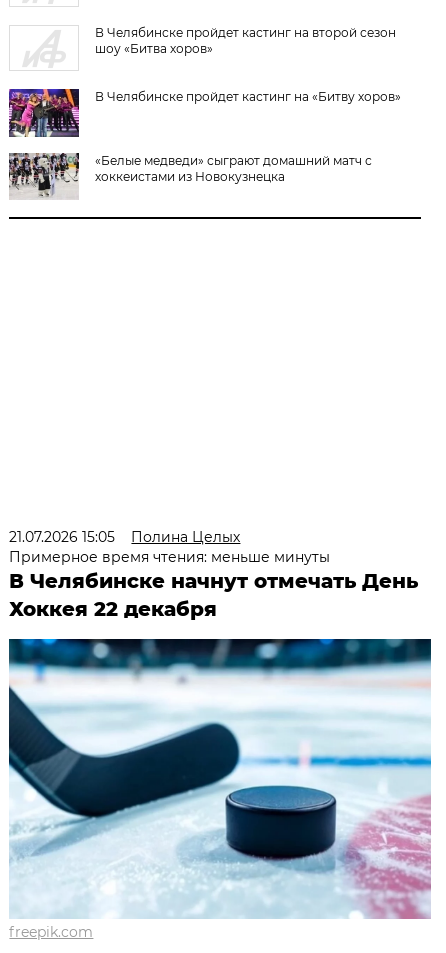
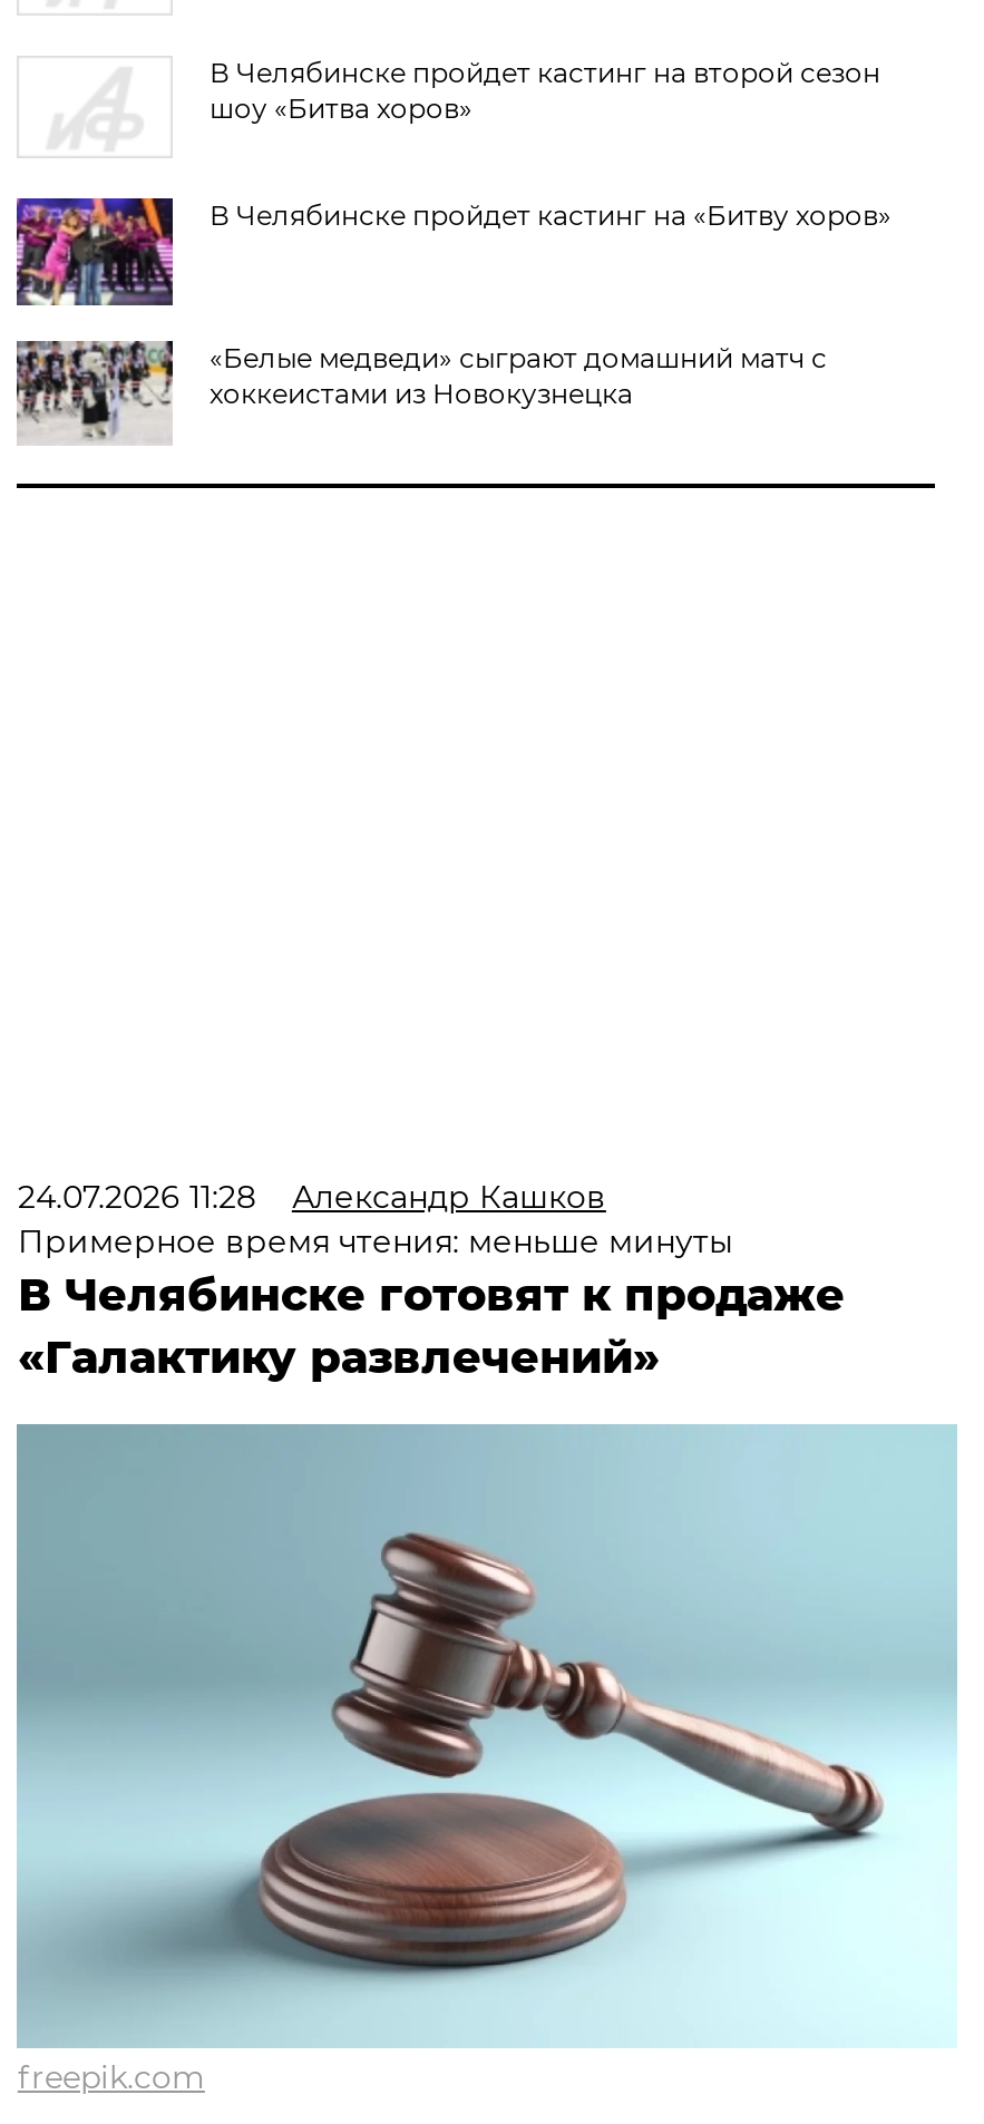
[9,528,240,546] 21.07.2026 15:05 | Полина Целых -> [18,1177,606,1218] 24.07.2026 11:28 | Александр Кашков
[9,569,418,621] В Челябинске начнут отмечать День | Хоккея 22 декабря -> [18,1269,844,1385] В Челябинске готовят к продаже | «Галактику развлечений»
[9,638,432,920] [image] -> [14,1424,957,2048] [image]

